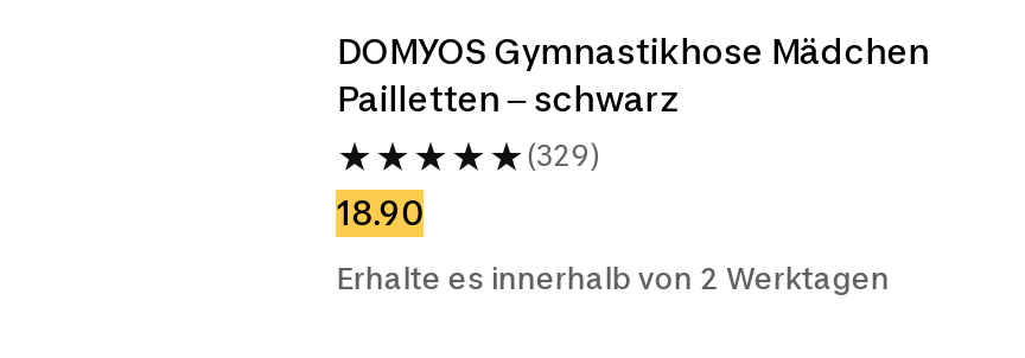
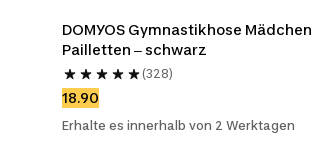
[526,138,600,173] (329) -> [142,66,173,81] (328)

